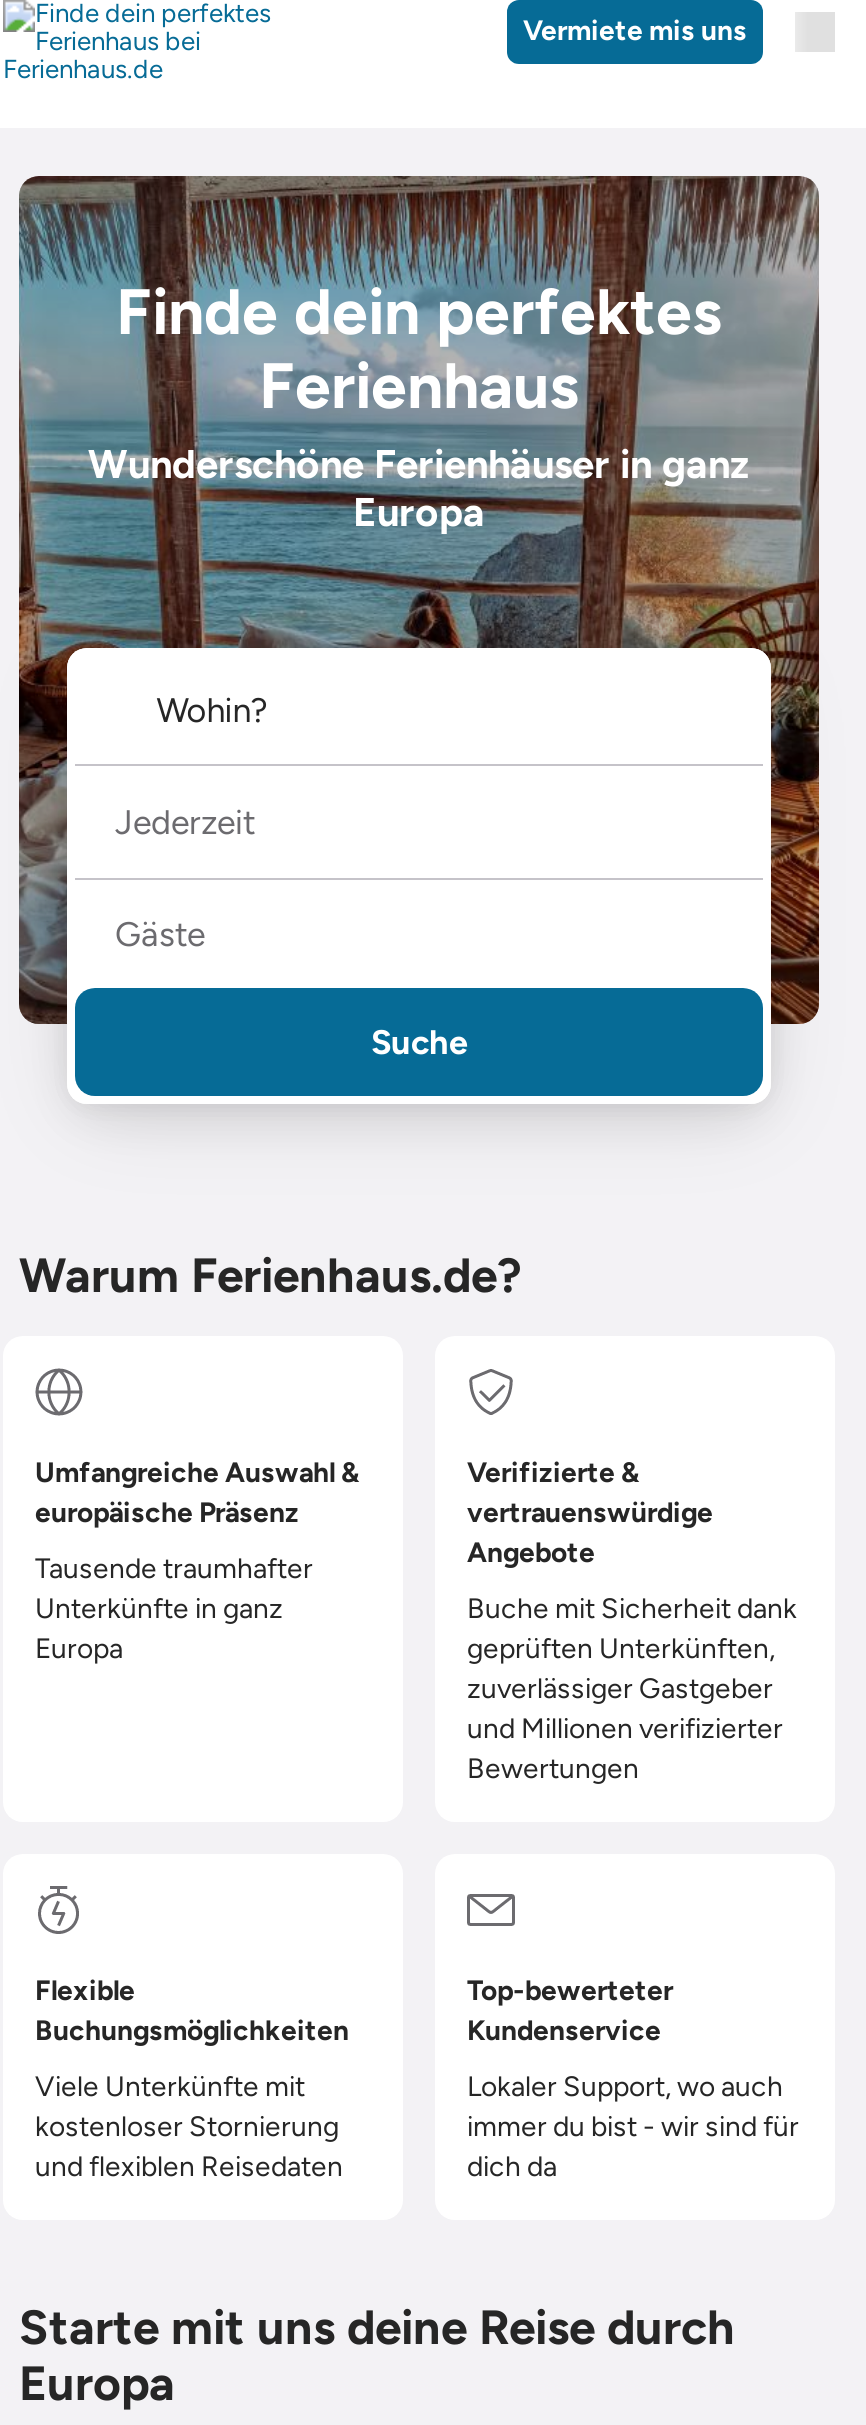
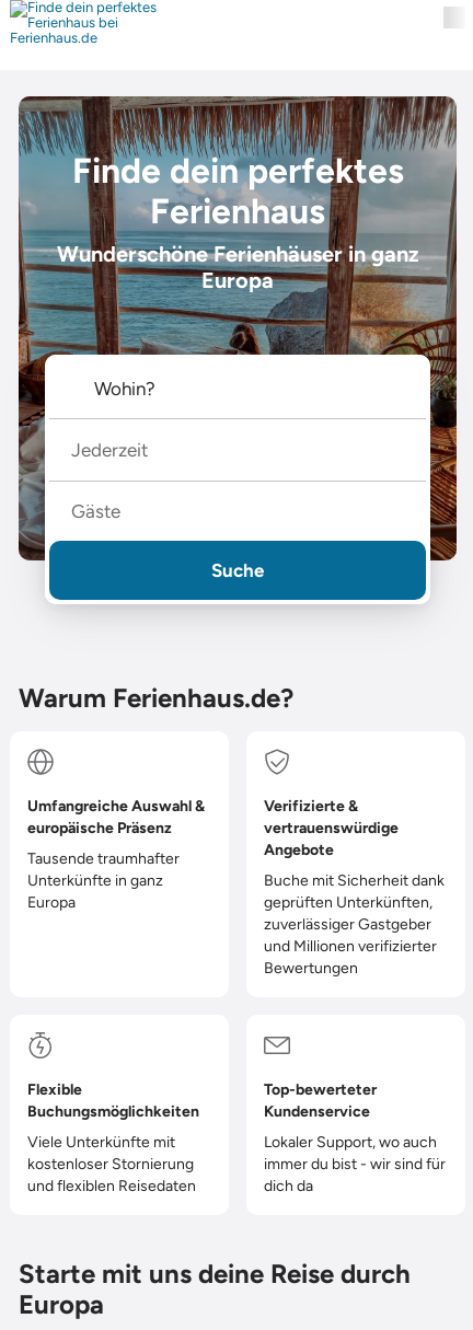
[523,14,747,48] Vermiete mis uns -> none

